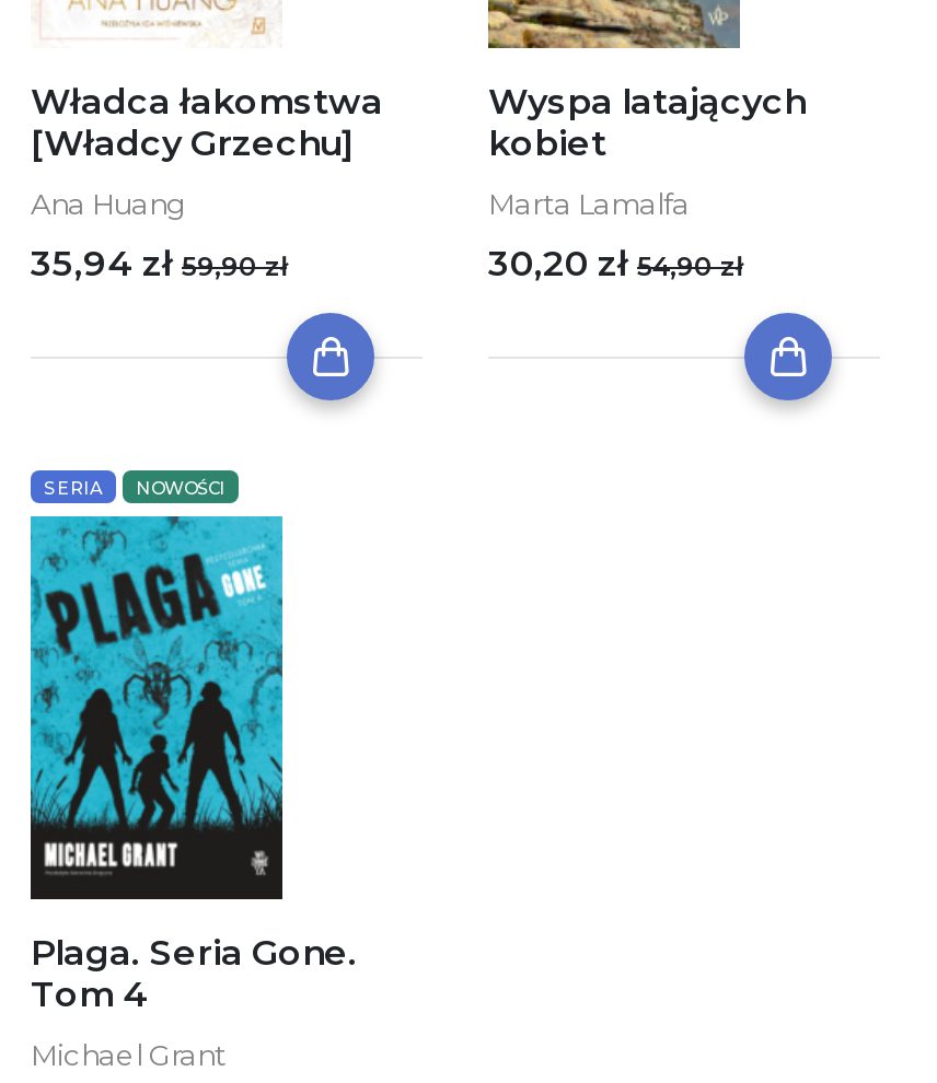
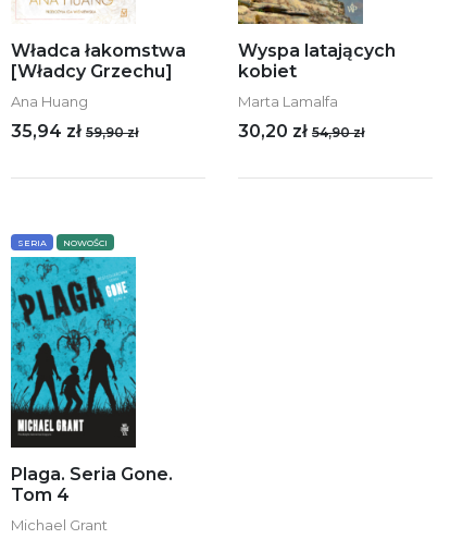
[285,311,377,409] [image] -> none
[742,311,834,409] [image] -> none

